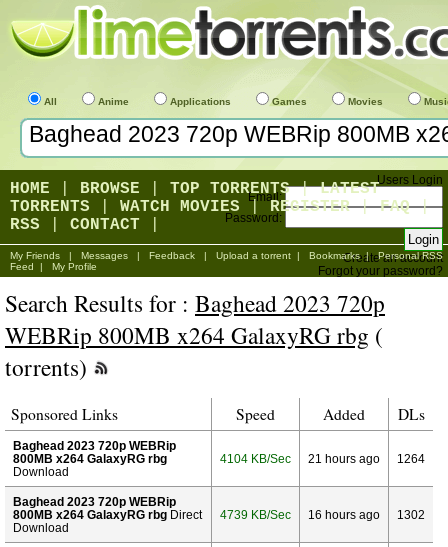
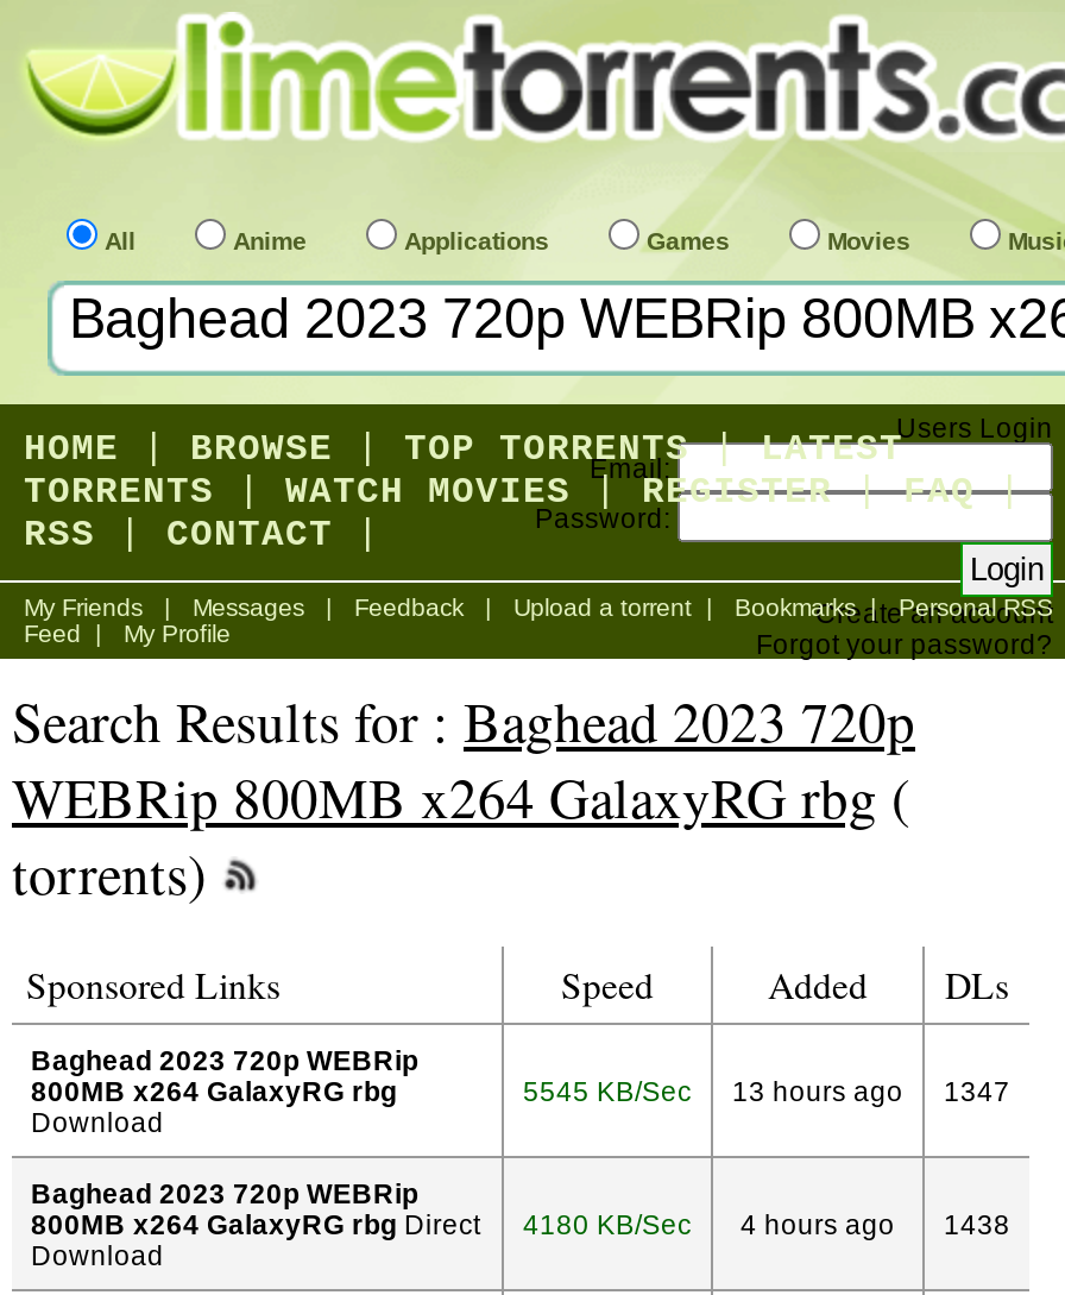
[220,452,291,465] 4104 KB/Sec -> [523,1075,692,1106] 5545 KB/Sec
[308,452,380,465] 21 hours ago -> [732,1075,903,1106] 13 hours ago
[397,452,425,465] 1264 -> [944,1075,1010,1106] 1347
[220,508,291,521] 4739 KB/Sec -> [523,1208,692,1239] 4180 KB/Sec
[308,508,380,521] 16 hours ago -> [741,1208,895,1239] 4 hours ago
[397,508,425,521] 1302 -> [944,1208,1010,1239] 1438

